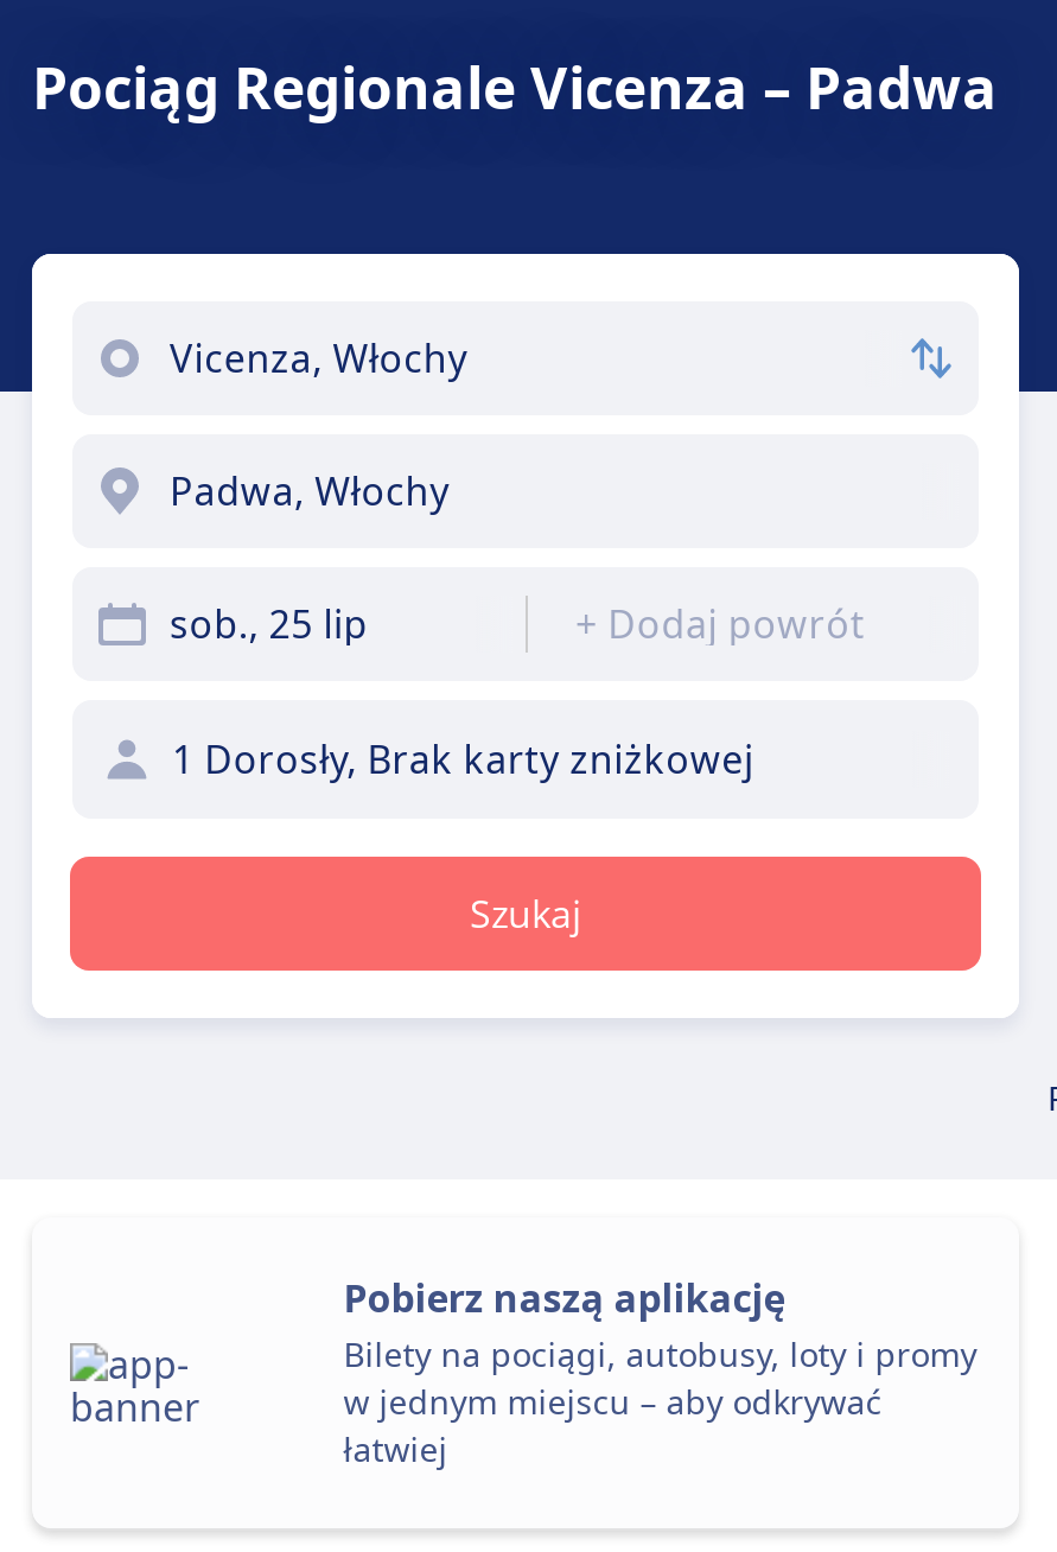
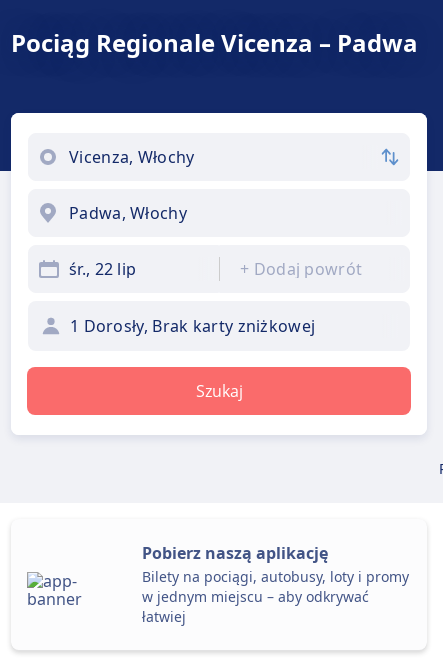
[170,598,368,650] sob., 25 lip -> [69,258,136,280] śr., 22 lip

